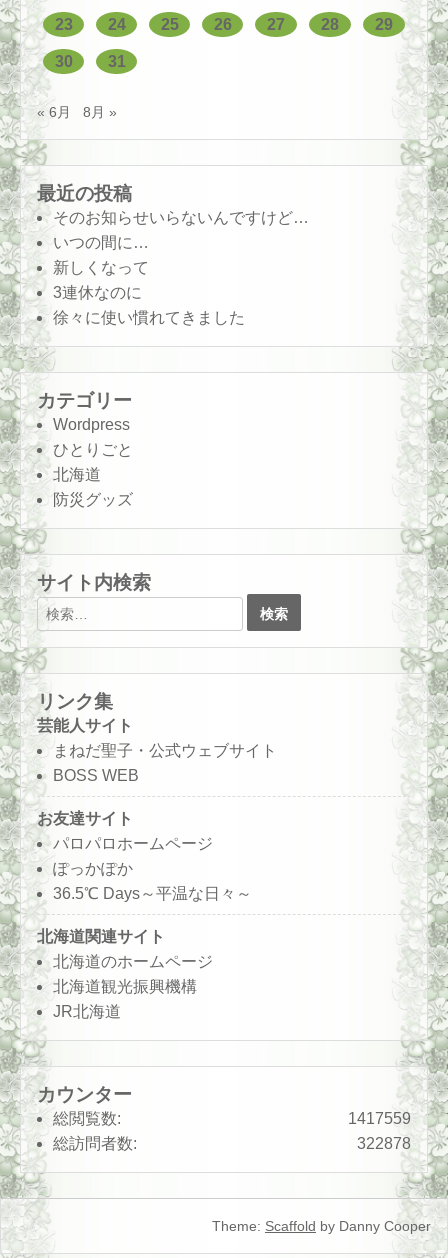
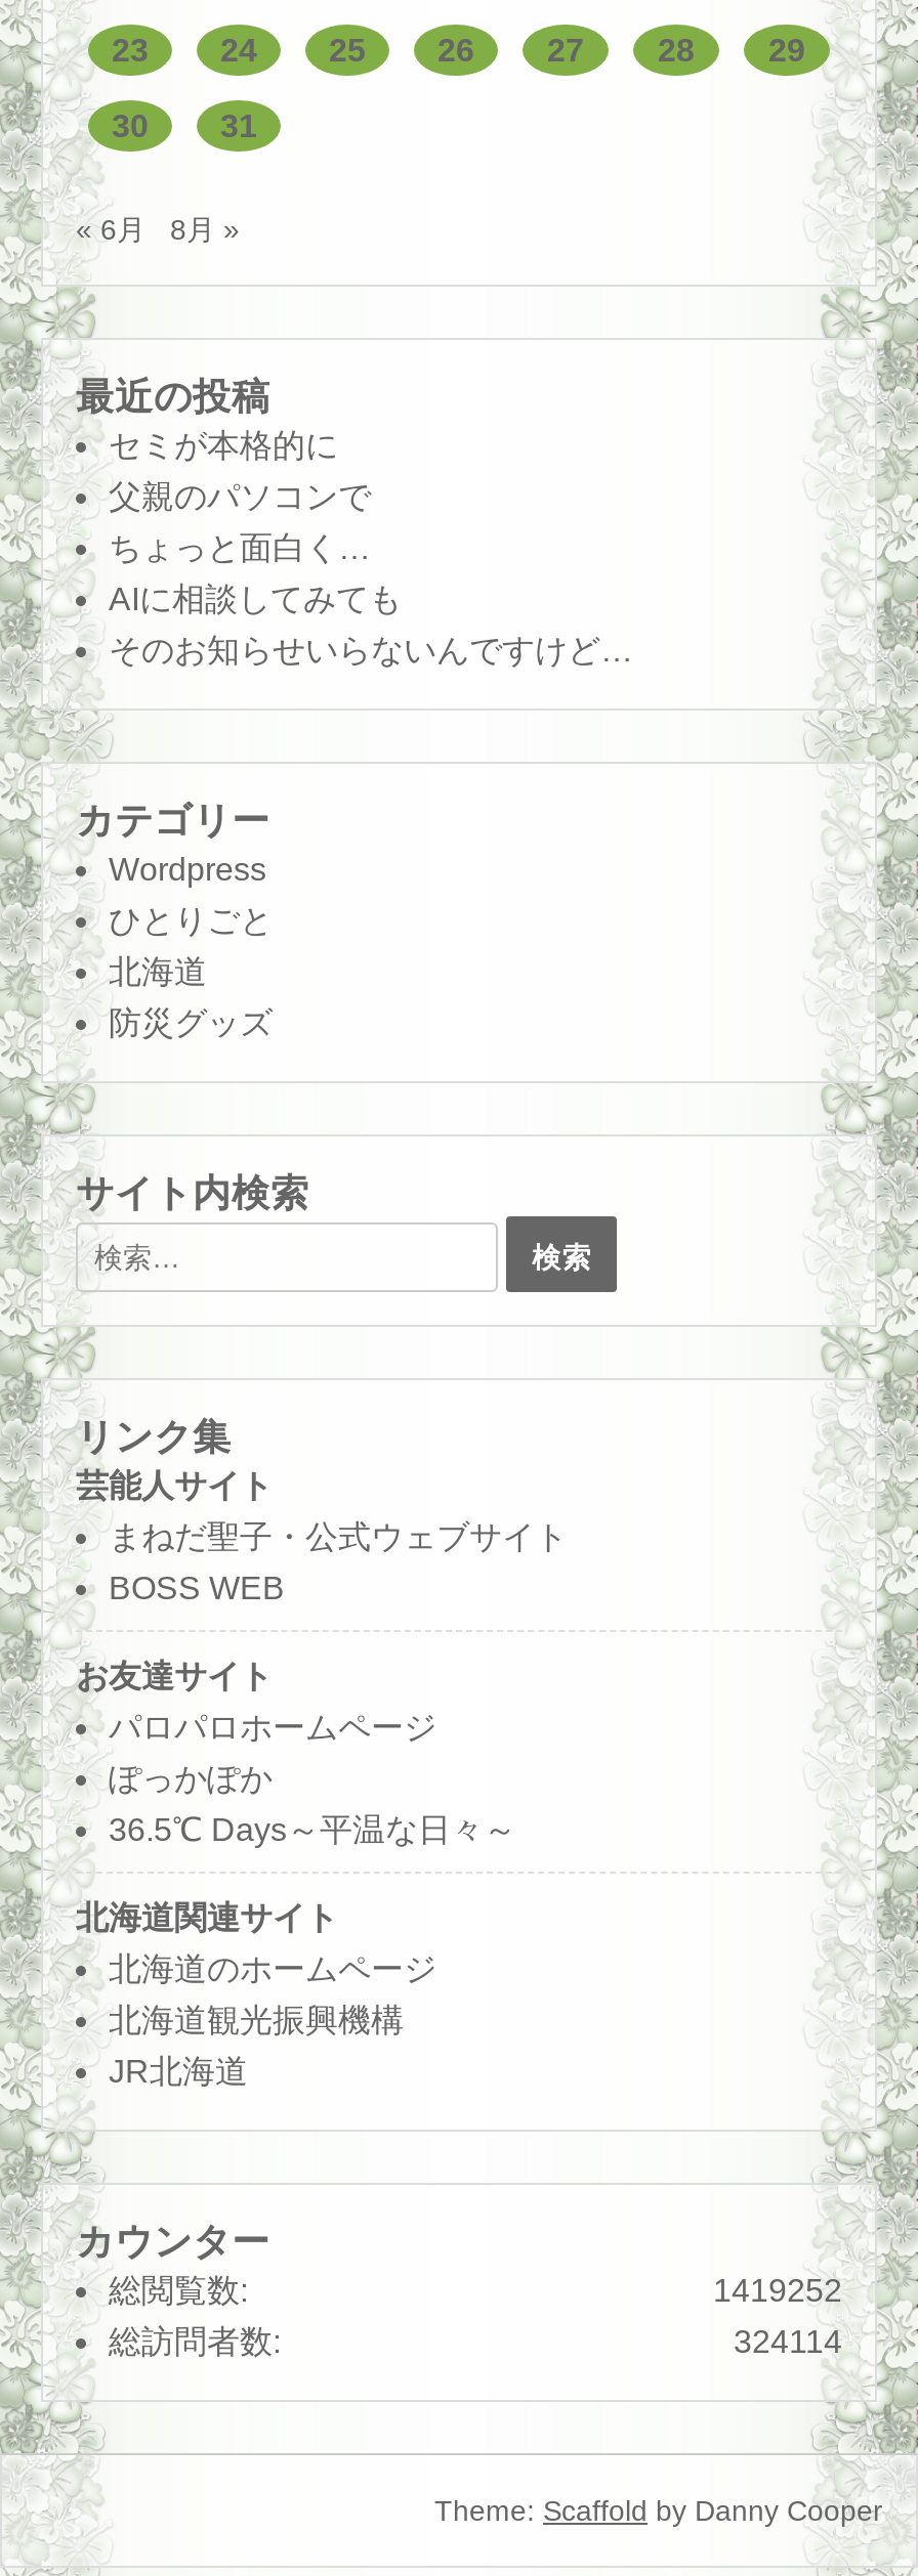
none -> [109,428,402,616] セミが本格的に | 父親のパソコンで | ちょっと面白く… | AIに相談してみても
moved [53,209,309,226] -> [109,632,633,667]: そのお知らせいらないんですけど…
[53,234,245,326] いつの間に… | 新しくなって | 3連休なのに | 徐々に使い慣れてきました -> none
[348,1110,411,1127] 1417559 -> [713,2272,842,2307] 1419252
[357,1135,411,1152] 322878 -> [734,2323,842,2358] 324114

